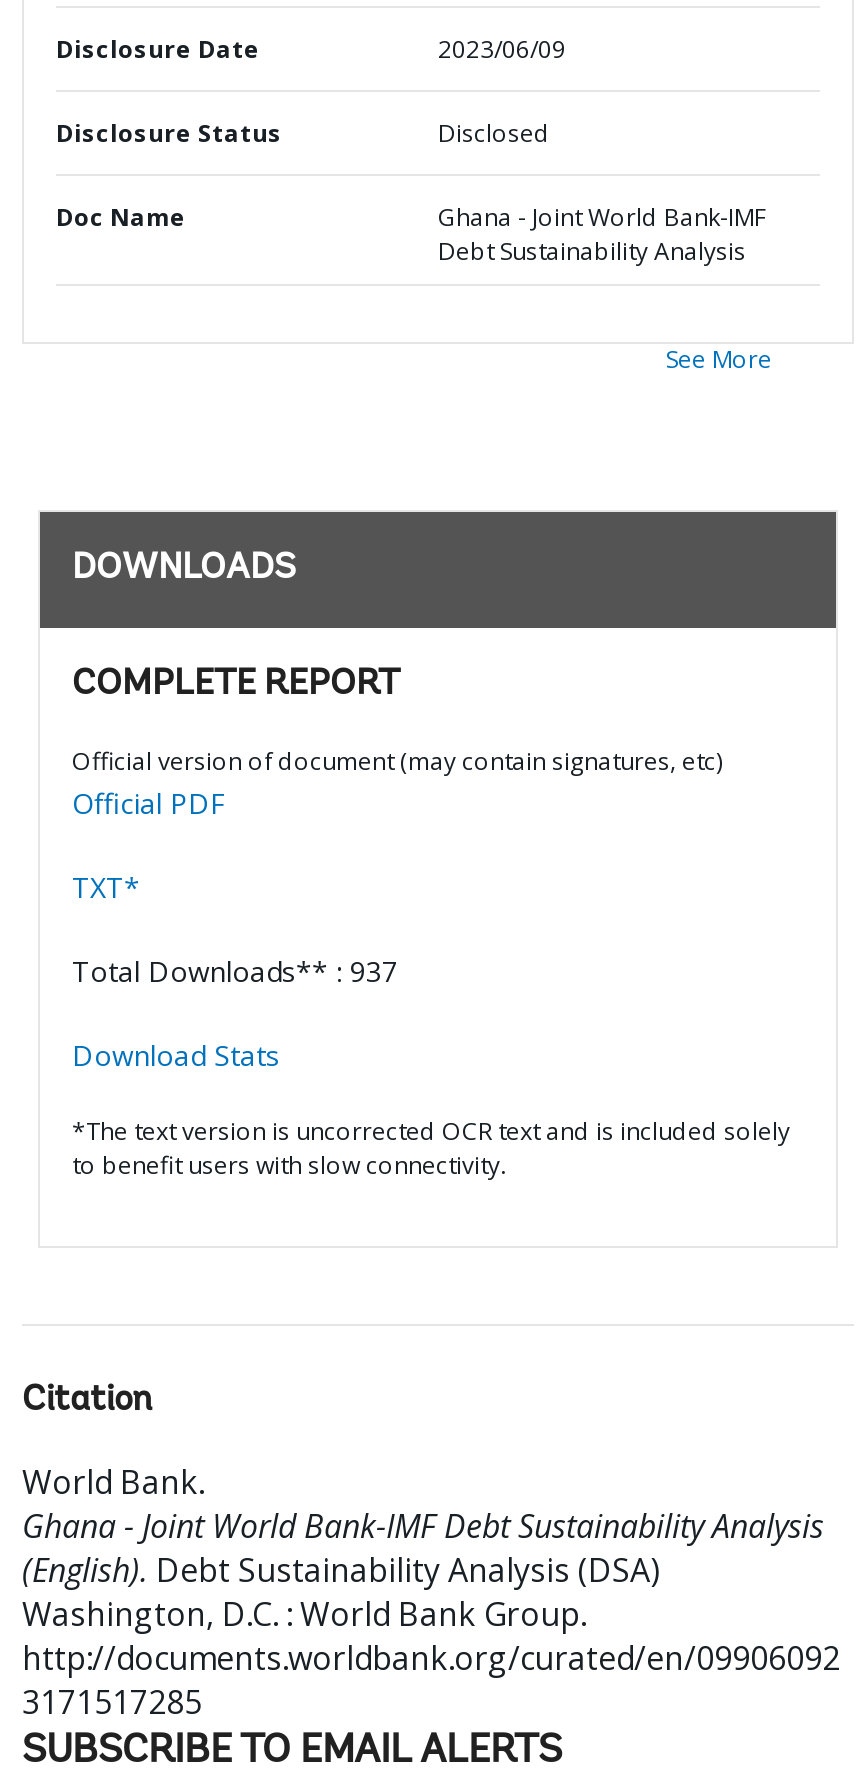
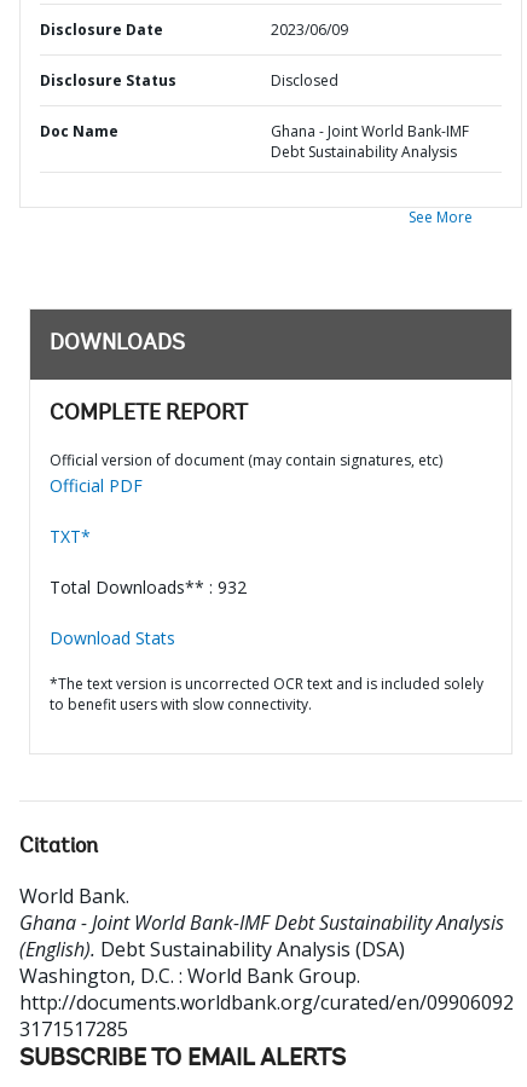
[72,952,398,990] Total Downloads** : 937 -> [50,576,247,599] Total Downloads** : 932

